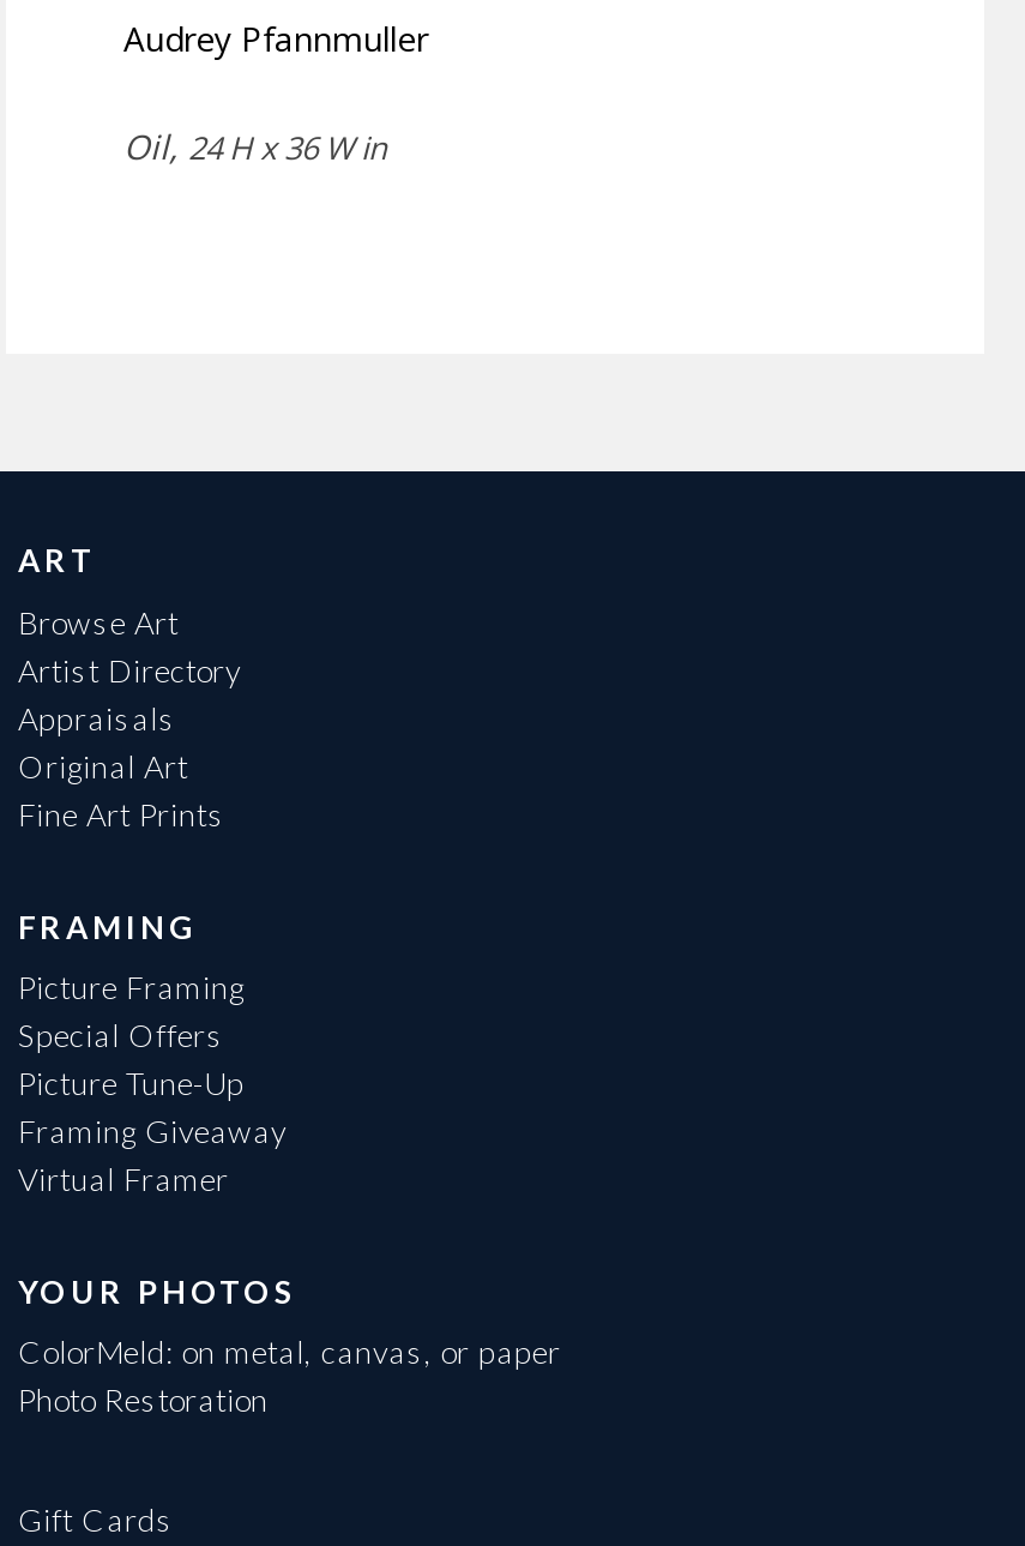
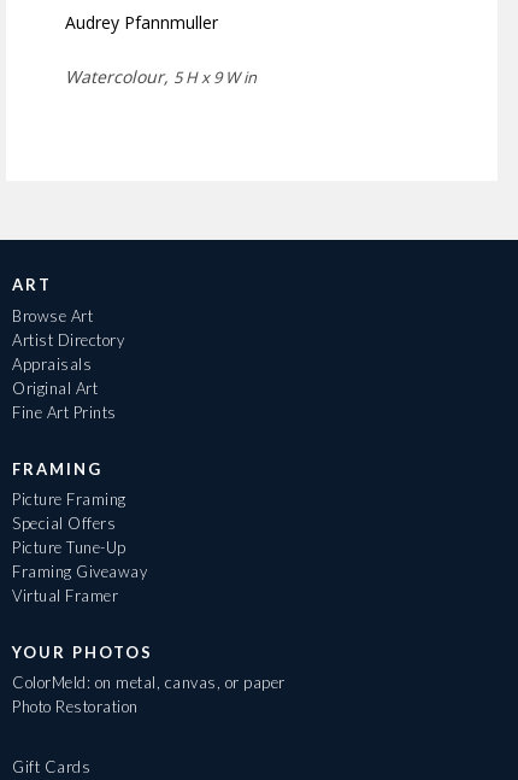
[123,125,387,170] Oil, 24 H x 36 W in -> [65,66,257,89] Watercolour, 5 H x 9 W in

